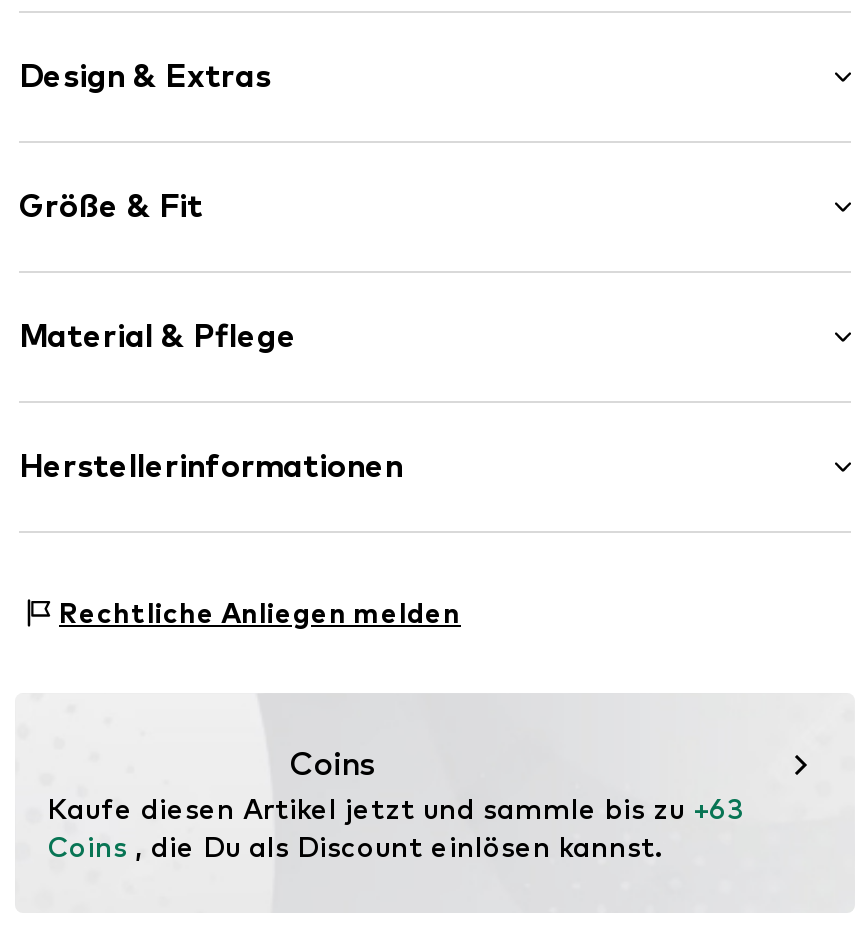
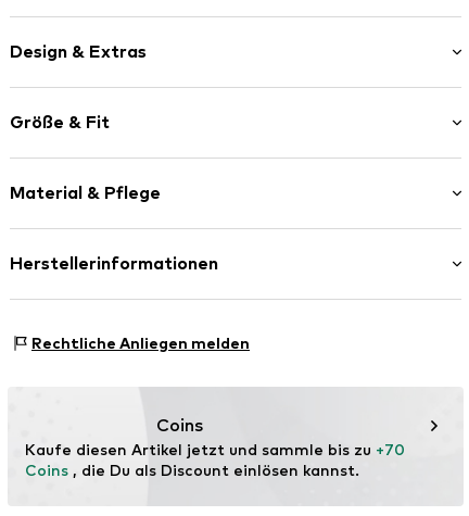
[47,790,743,824] Kaufe diesen Artikel jetzt und sammle bis zu +63 -> [25,440,405,458] Kaufe diesen Artikel jetzt und sammle bis zu +70

